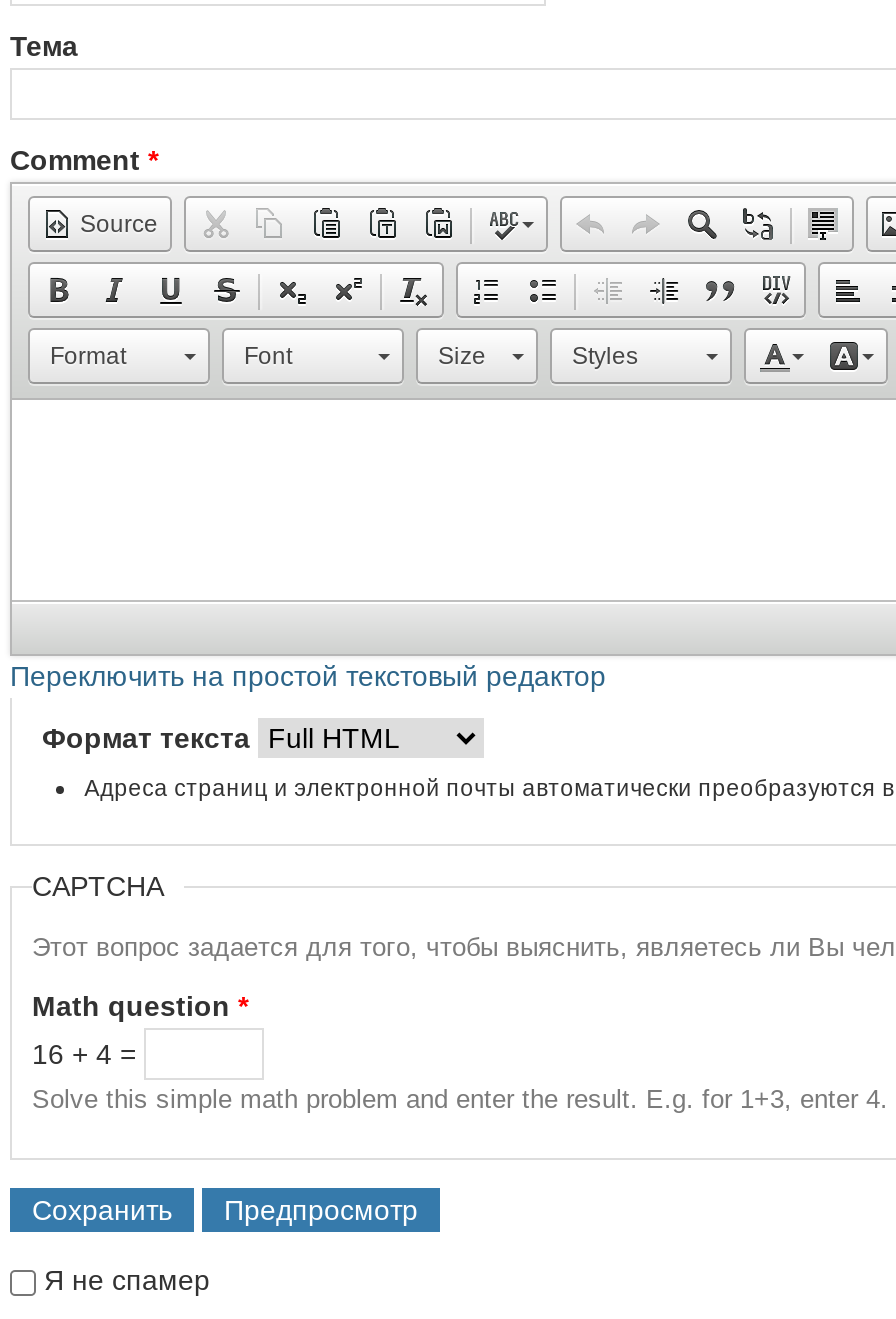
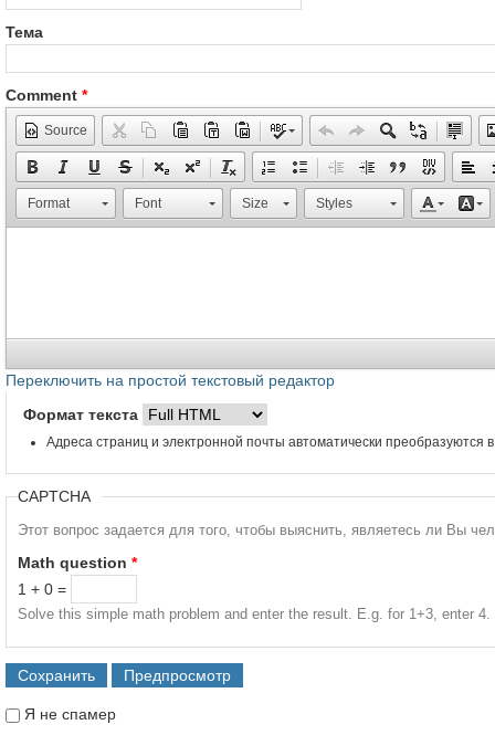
[32,1038,144,1070] 16 + 4 = -> [18,580,71,598] 1 + 0 =

